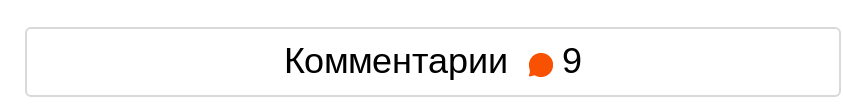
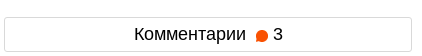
[284,42,582,82] Комментарии 9 -> [133,24,282,44] Комментарии 3

